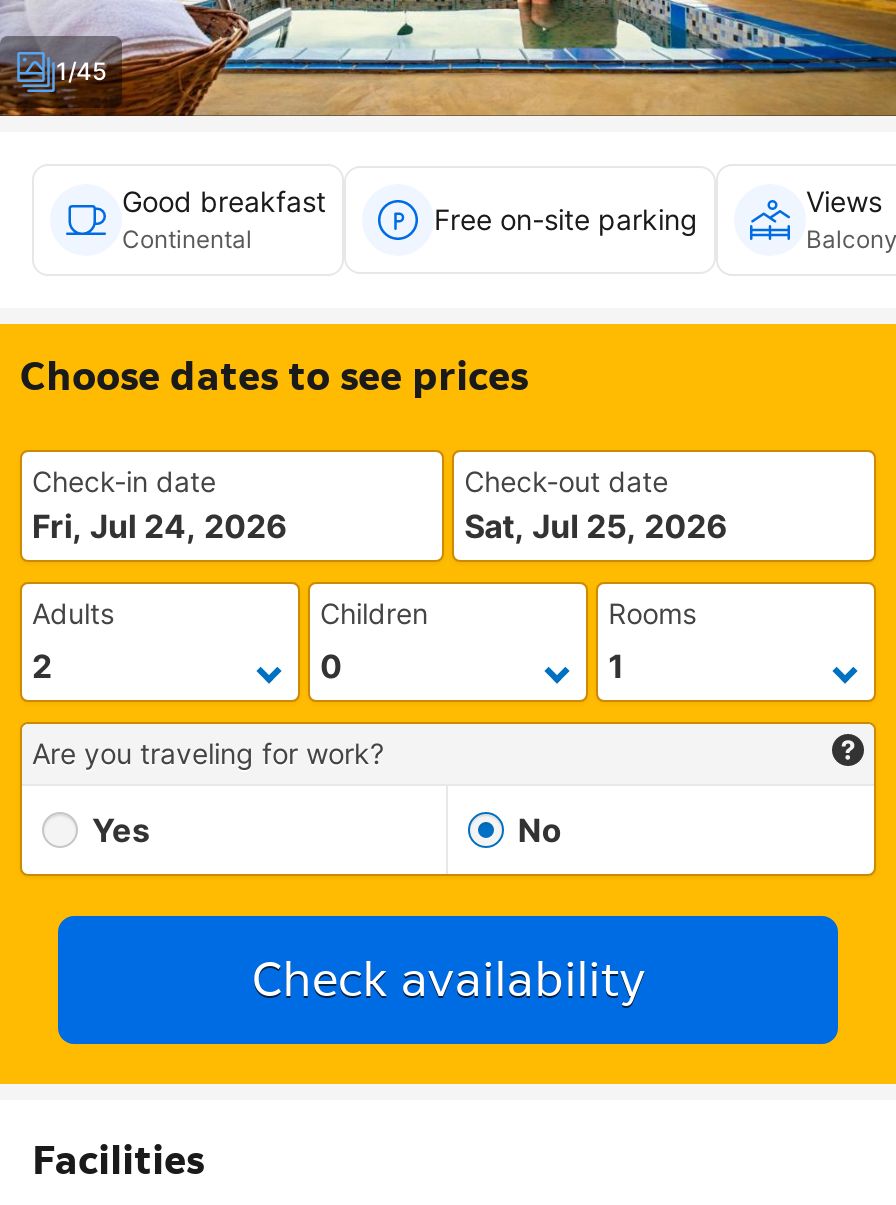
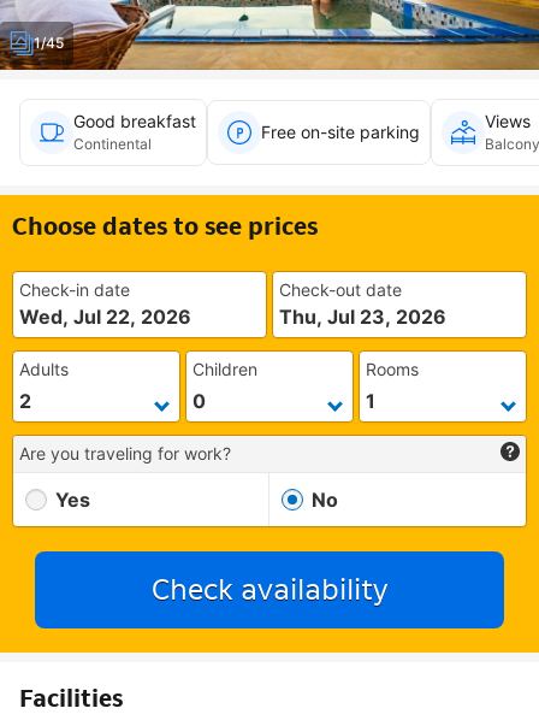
[32,506,288,546] Fri, Jul 24, 2026 -> [19,305,191,329] Wed, Jul 22, 2026
[464,506,728,546] Sat, Jul 25, 2026 -> [279,305,446,329] Thu, Jul 23, 2026

